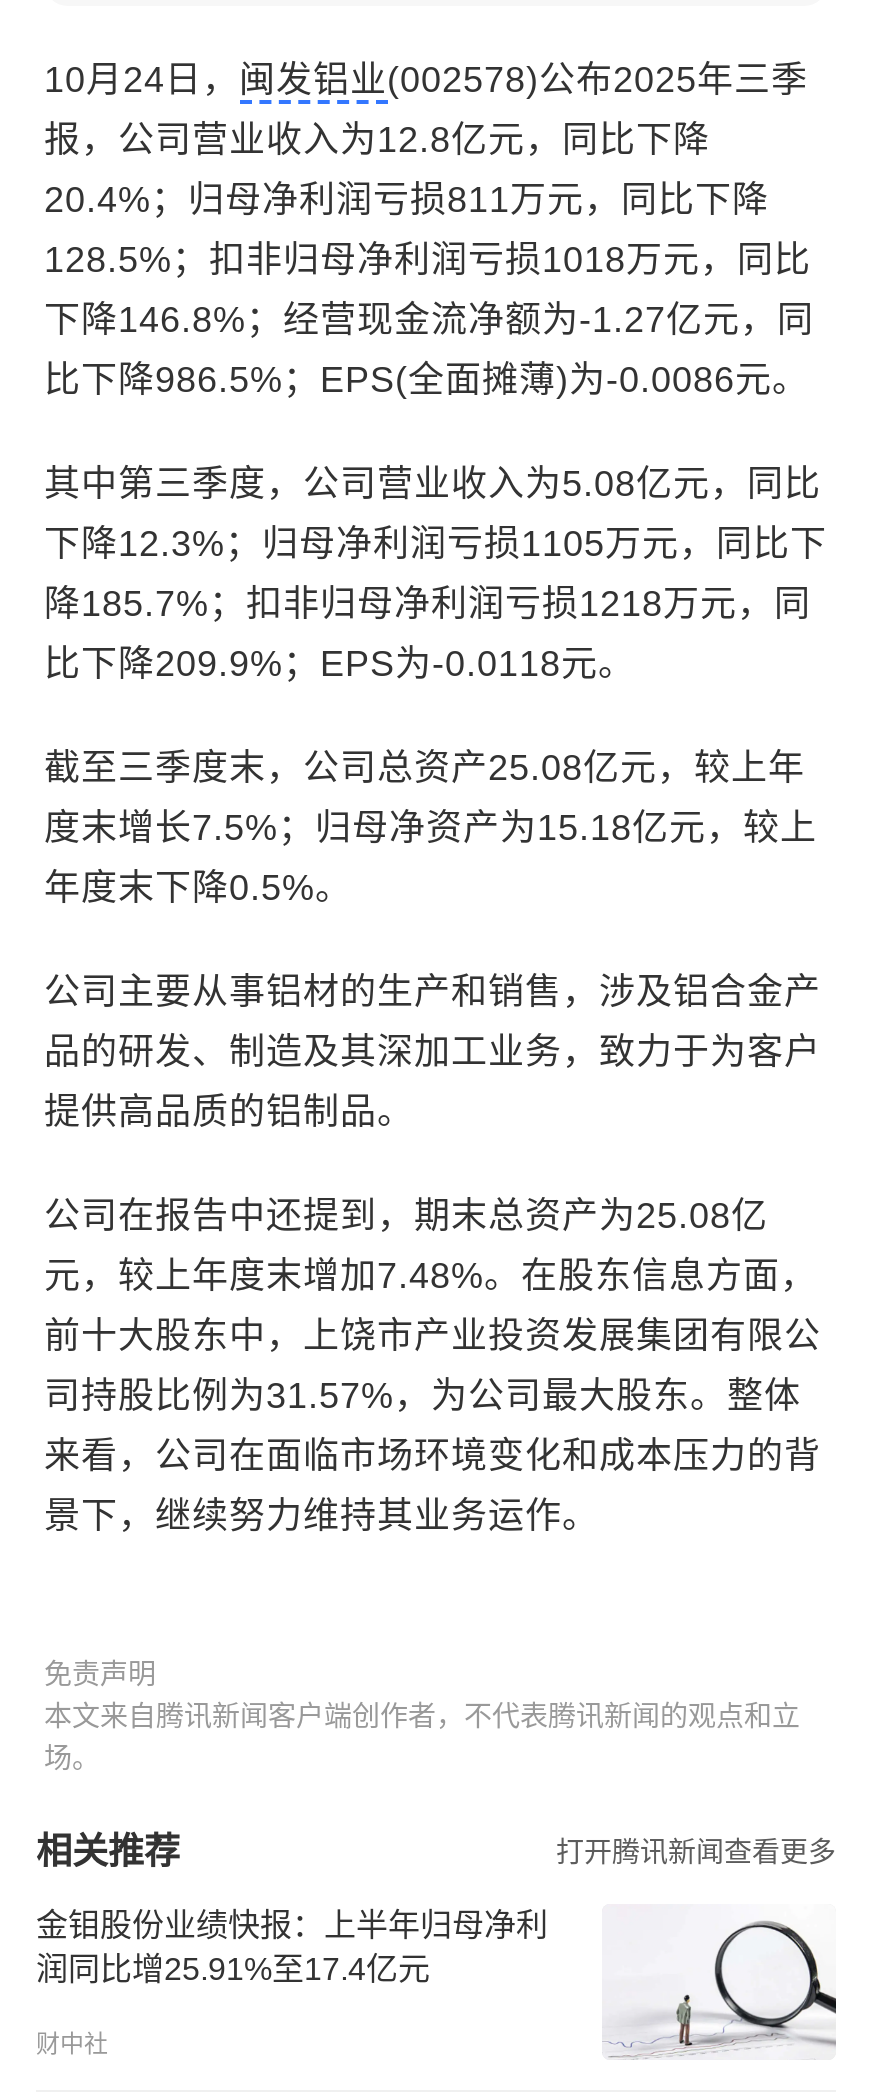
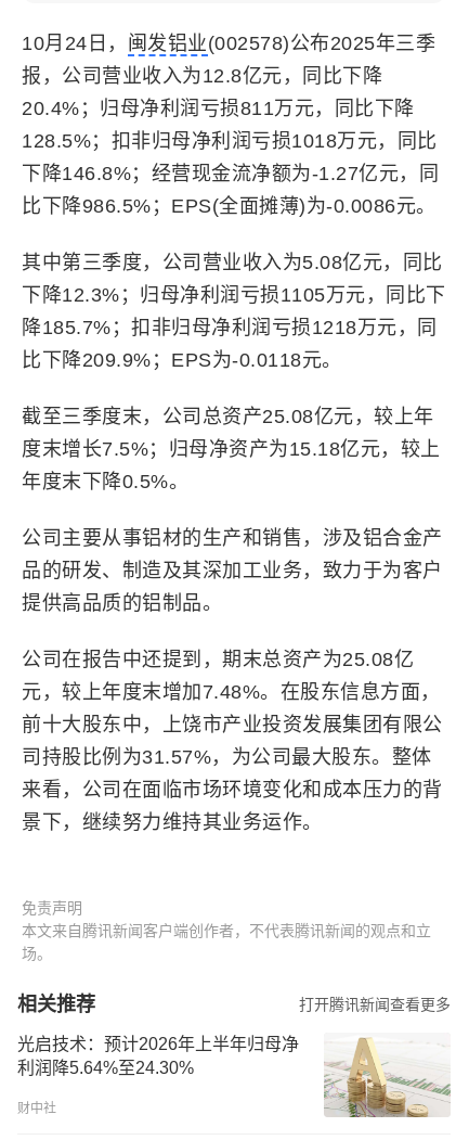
[36,1908,838,2060] [image] | 金钼股份业绩快报：上半年归母净利 | 润同比增25.91%至17.4亿元 -> [17,1035,451,1118] [image] | 光启技术：预计2026年上半年归母净 | 利润降5.64%至24.30%

